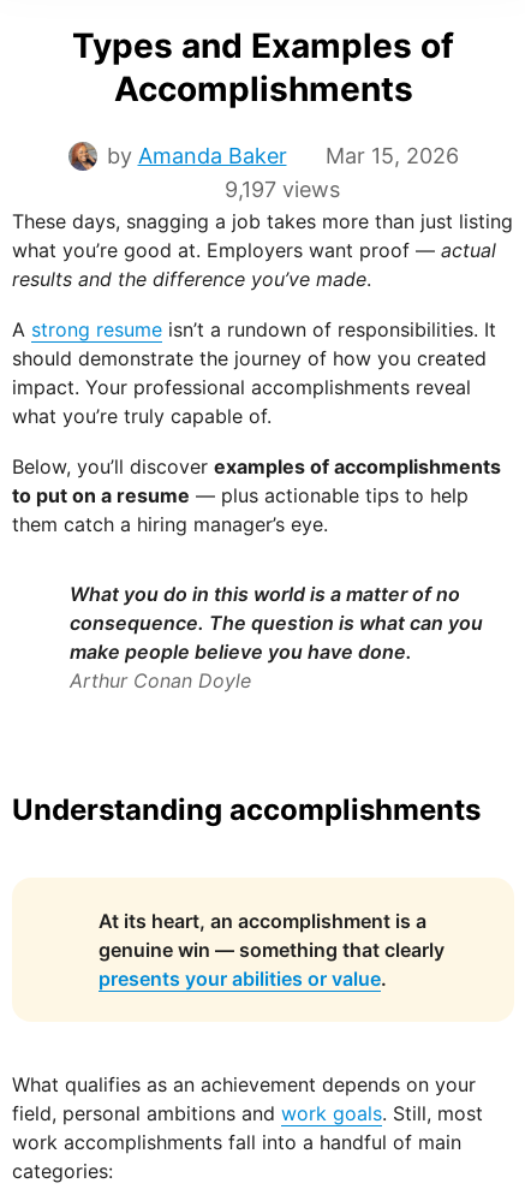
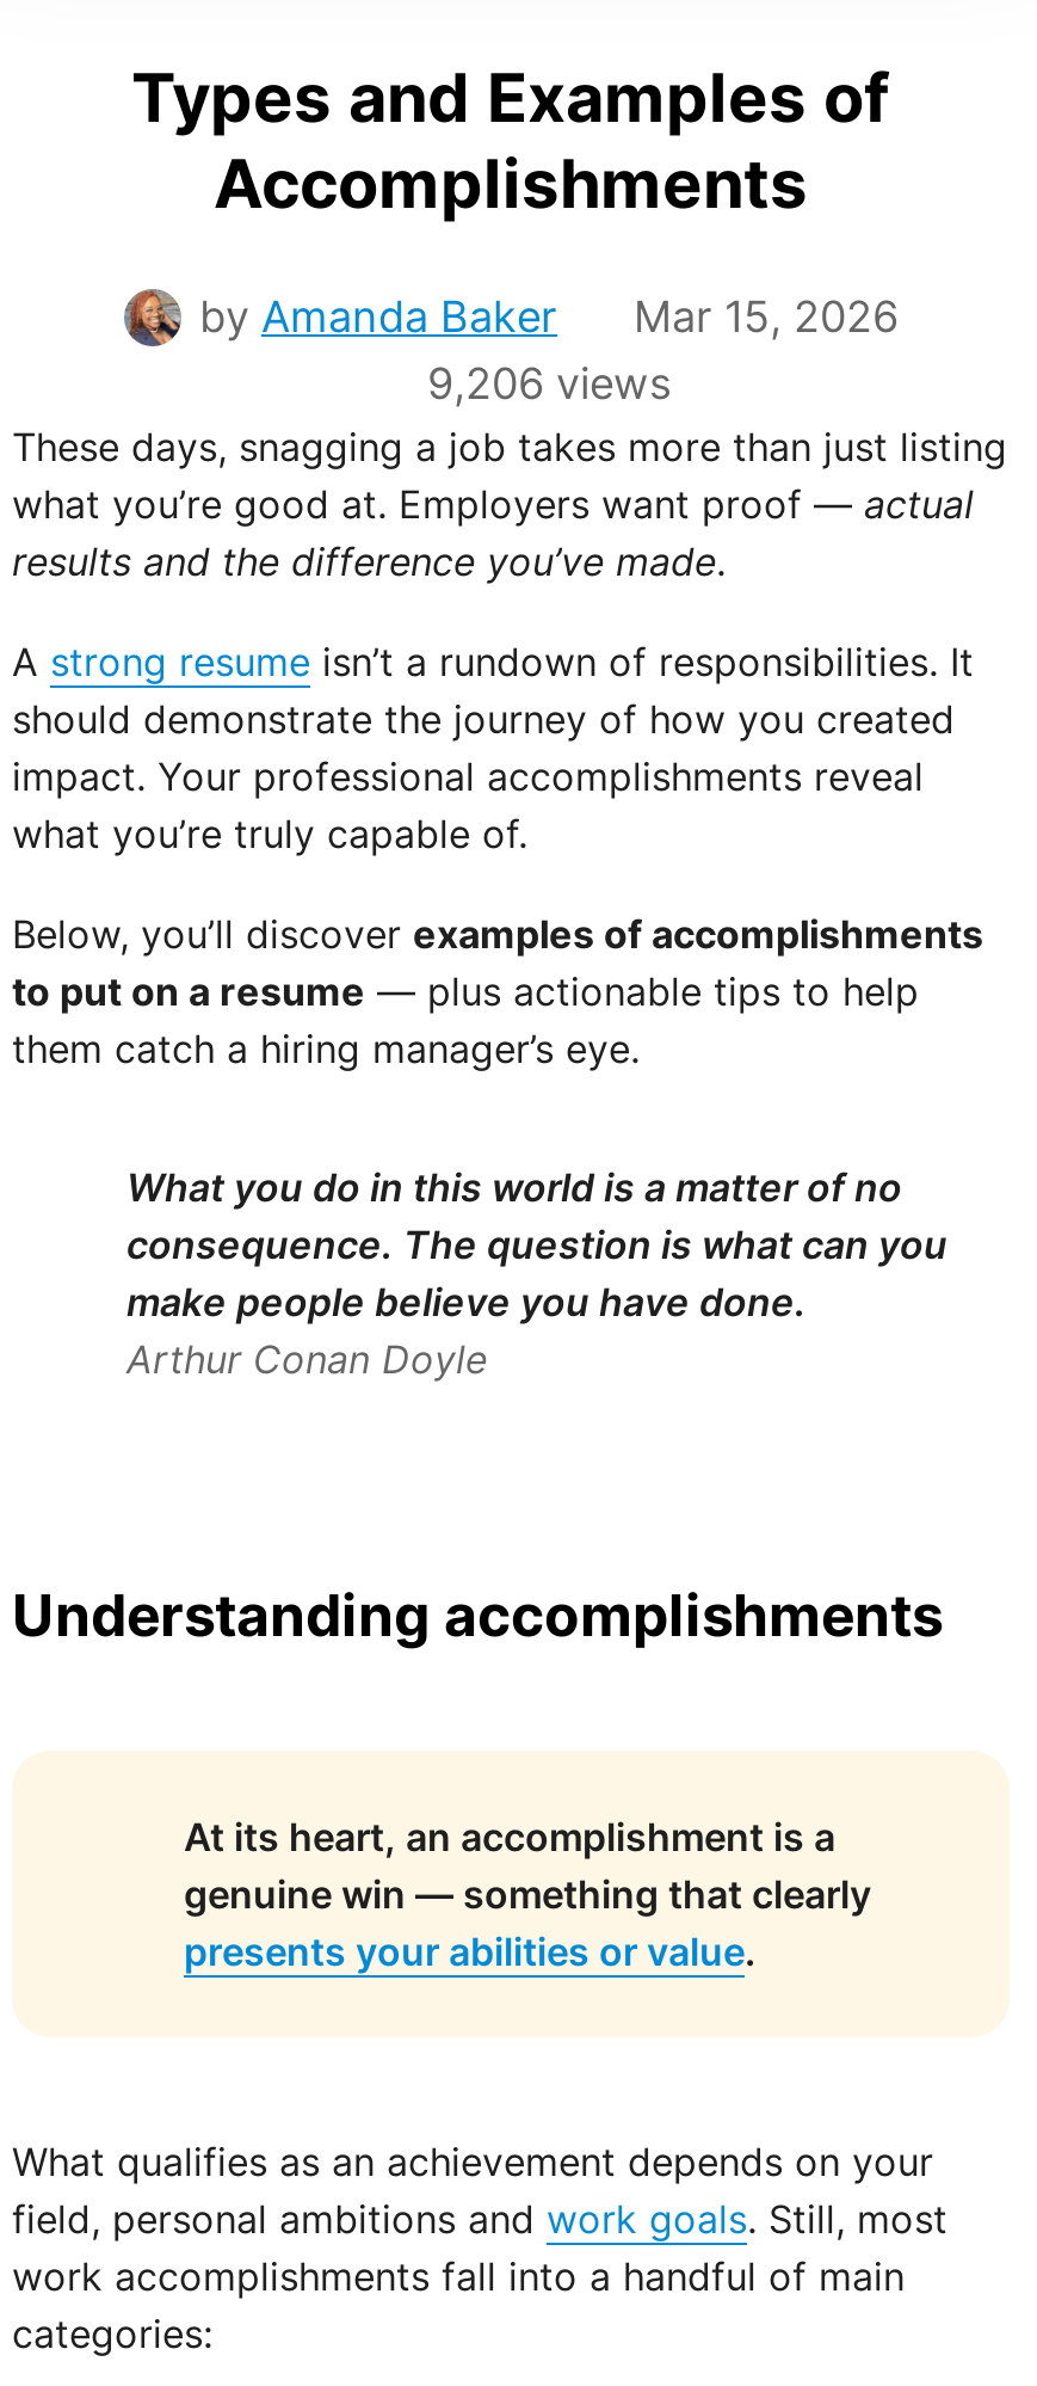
[225,177,340,202] 9,197 views -> [427,358,671,408] 9,206 views

